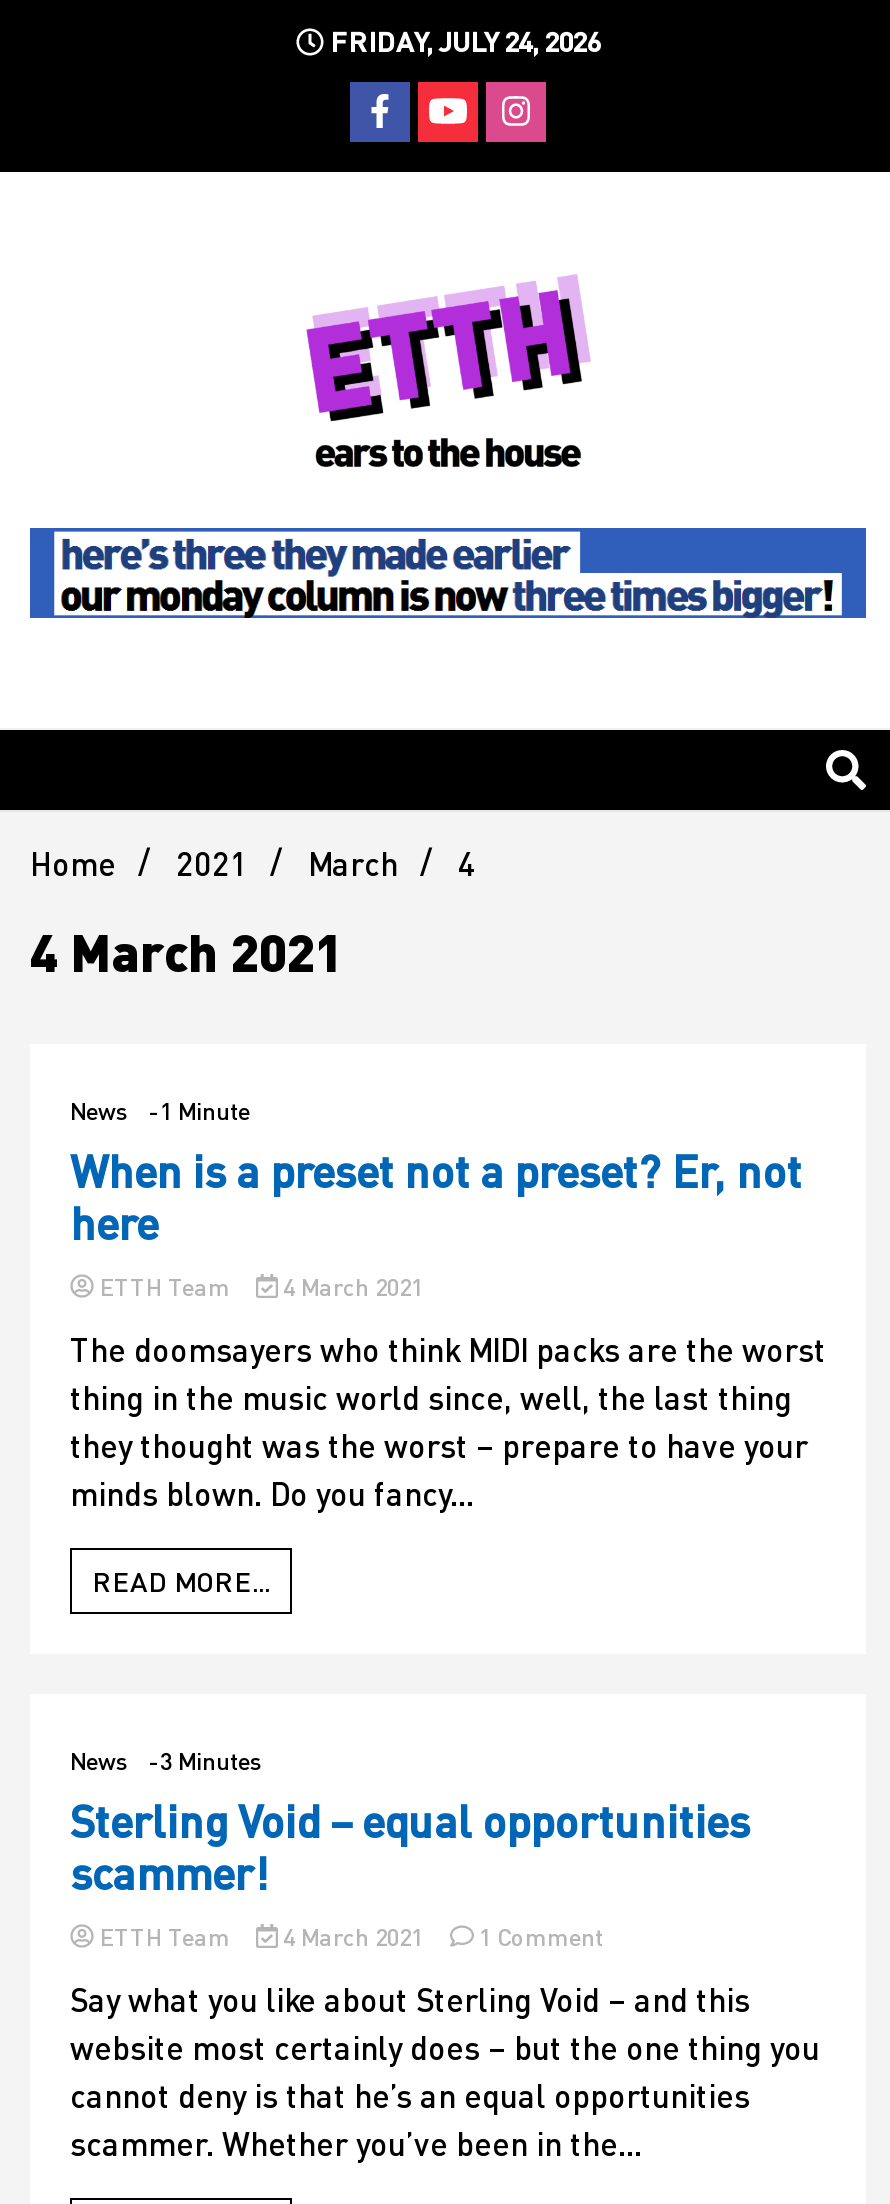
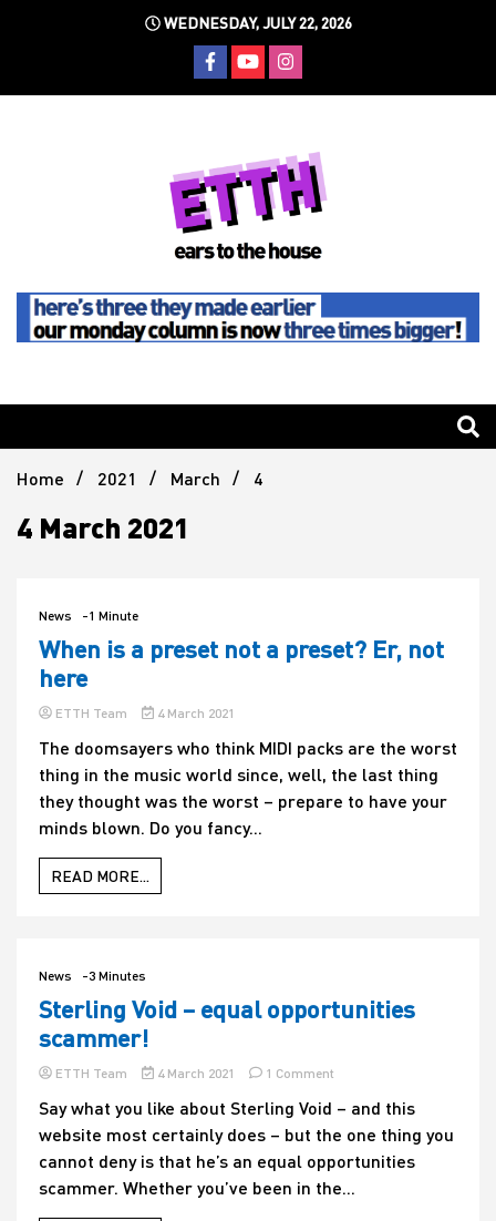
[324,24,600,58] FRIDAY, JULY 24, 2026 -> [160,13,352,32] WEDNESDAY, JULY 22, 2026

